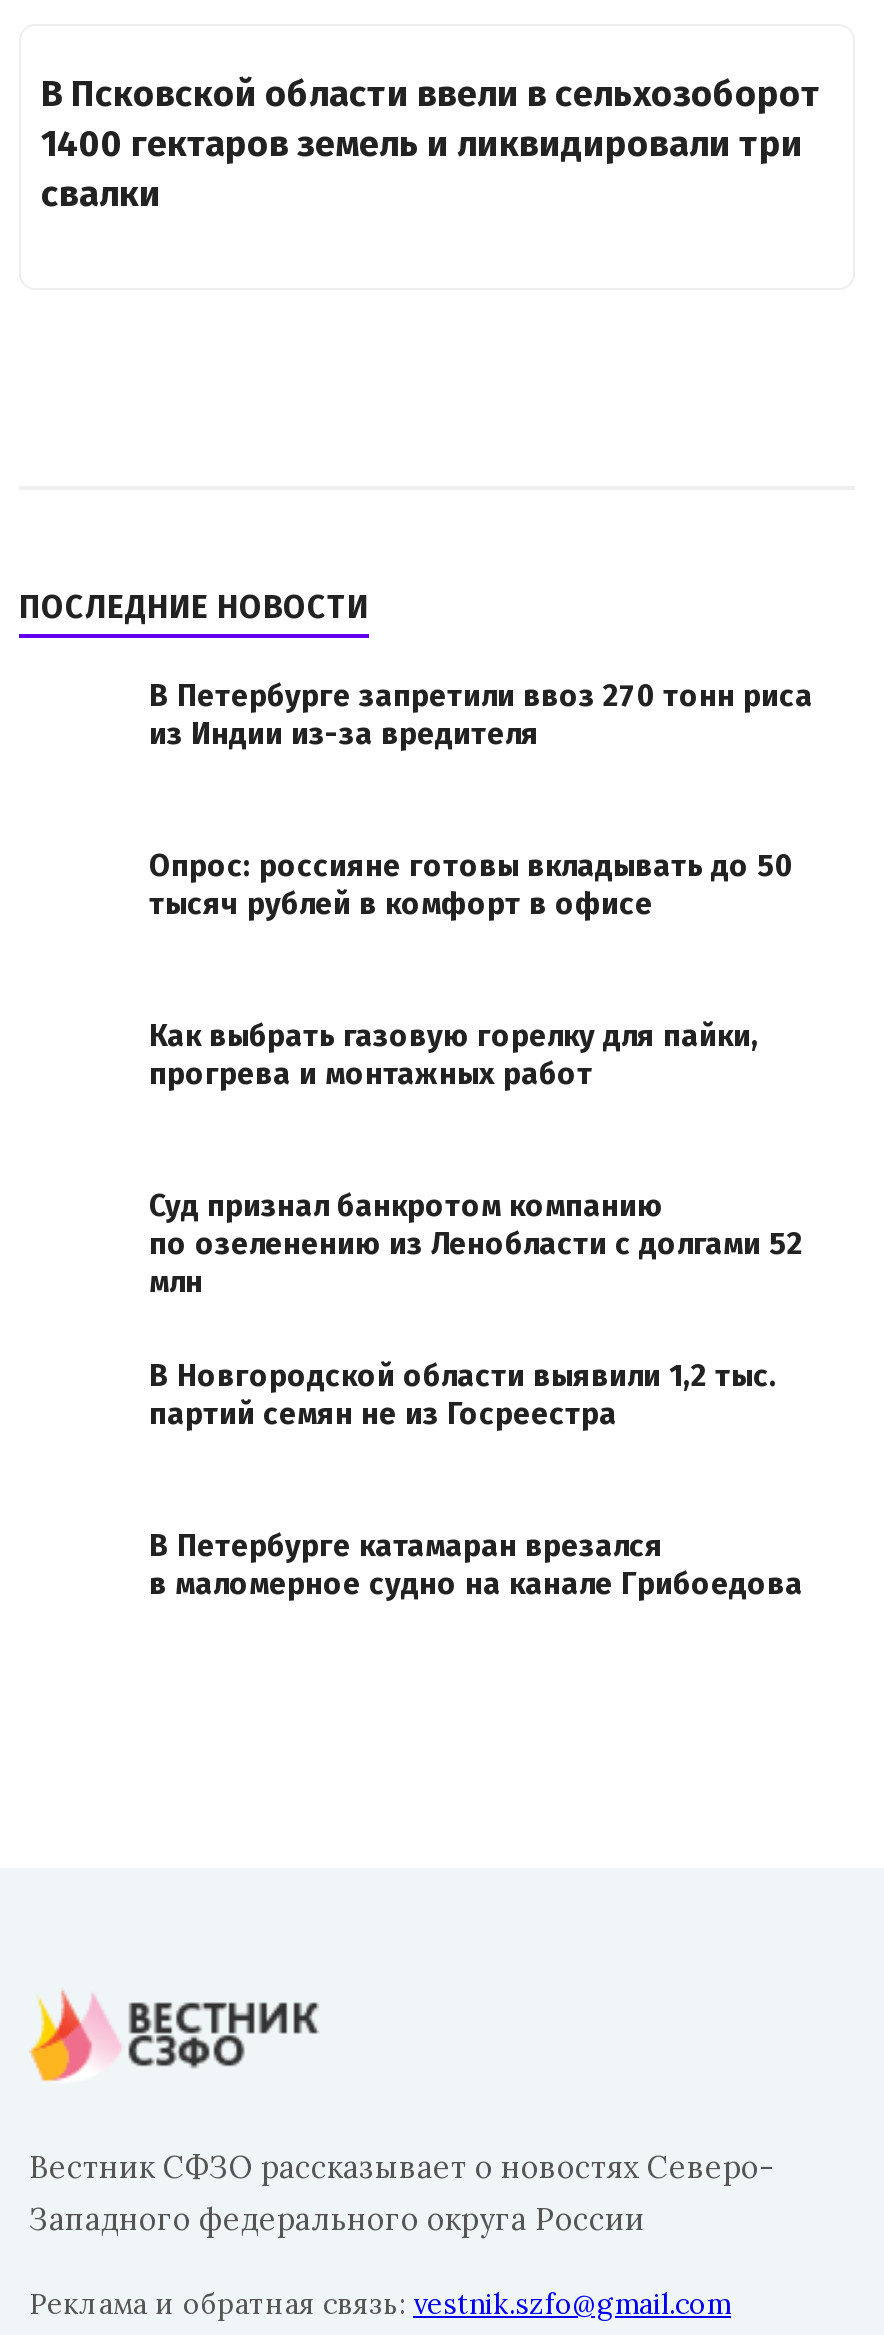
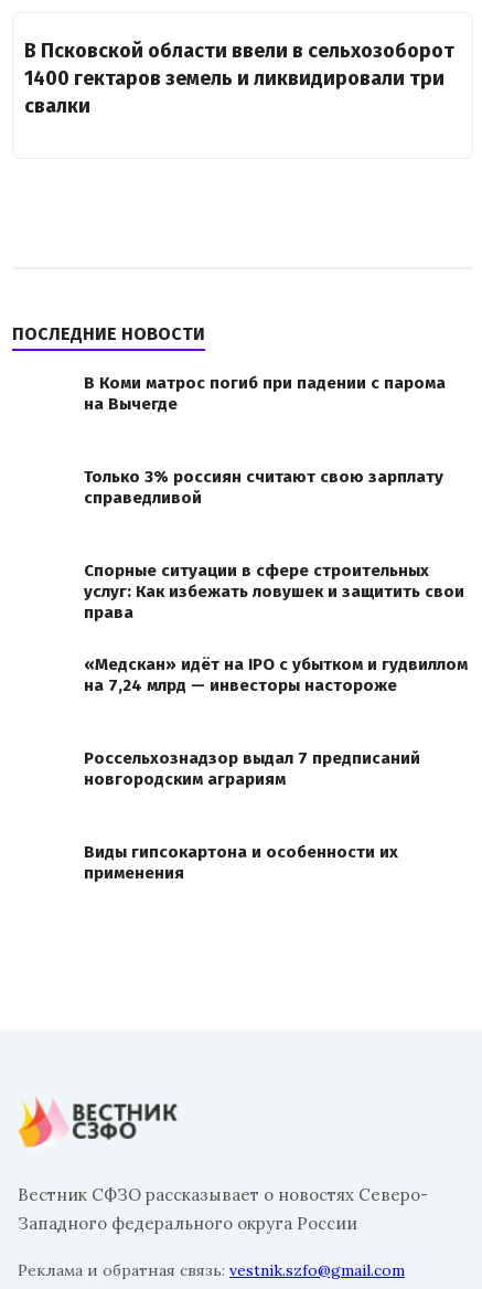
[149,678,813,752] В Петербурге запретили ввоз 270 тонн риса | из Индии из-за вредителя -> [84,373,446,414] В Коми матрос погиб при падении с парома | на Вычегде
[149,848,793,922] Опрос: россияне готовы вкладывать до 50 | тысяч рублей в комфорт в офисе -> [84,467,443,508] Только 3% россиян считают свою зарплату | справедливой
[149,1018,759,1092] Как выбрать газовую горелку для пайки, | прогрева и монтажных работ -> [84,561,464,622] Спорные ситуации в сфере строительных | услуг: Как избежать ловушек и защитить свои | права
[149,1188,803,1300] Суд признал банкротом компанию | по озеленению из Ленобласти с долгами 52 | млн -> [84,654,468,695] «Медскан» идёт на IPO с убытком и гудвиллом | на 7,24 млрд — инвесторы настороже
[149,1358,777,1432] В Новгородской области выявили 1,2 тыс. | партий семян не из Госреестра -> [84,748,420,789] Россельхознадзор выдал 7 предписаний | новгородским аграриям
[149,1528,803,1602] В Петербурге катамаран врезался | в маломерное судно на канале Грибоедова -> [84,842,398,883] Виды гипсокартона и особенности их | применения

